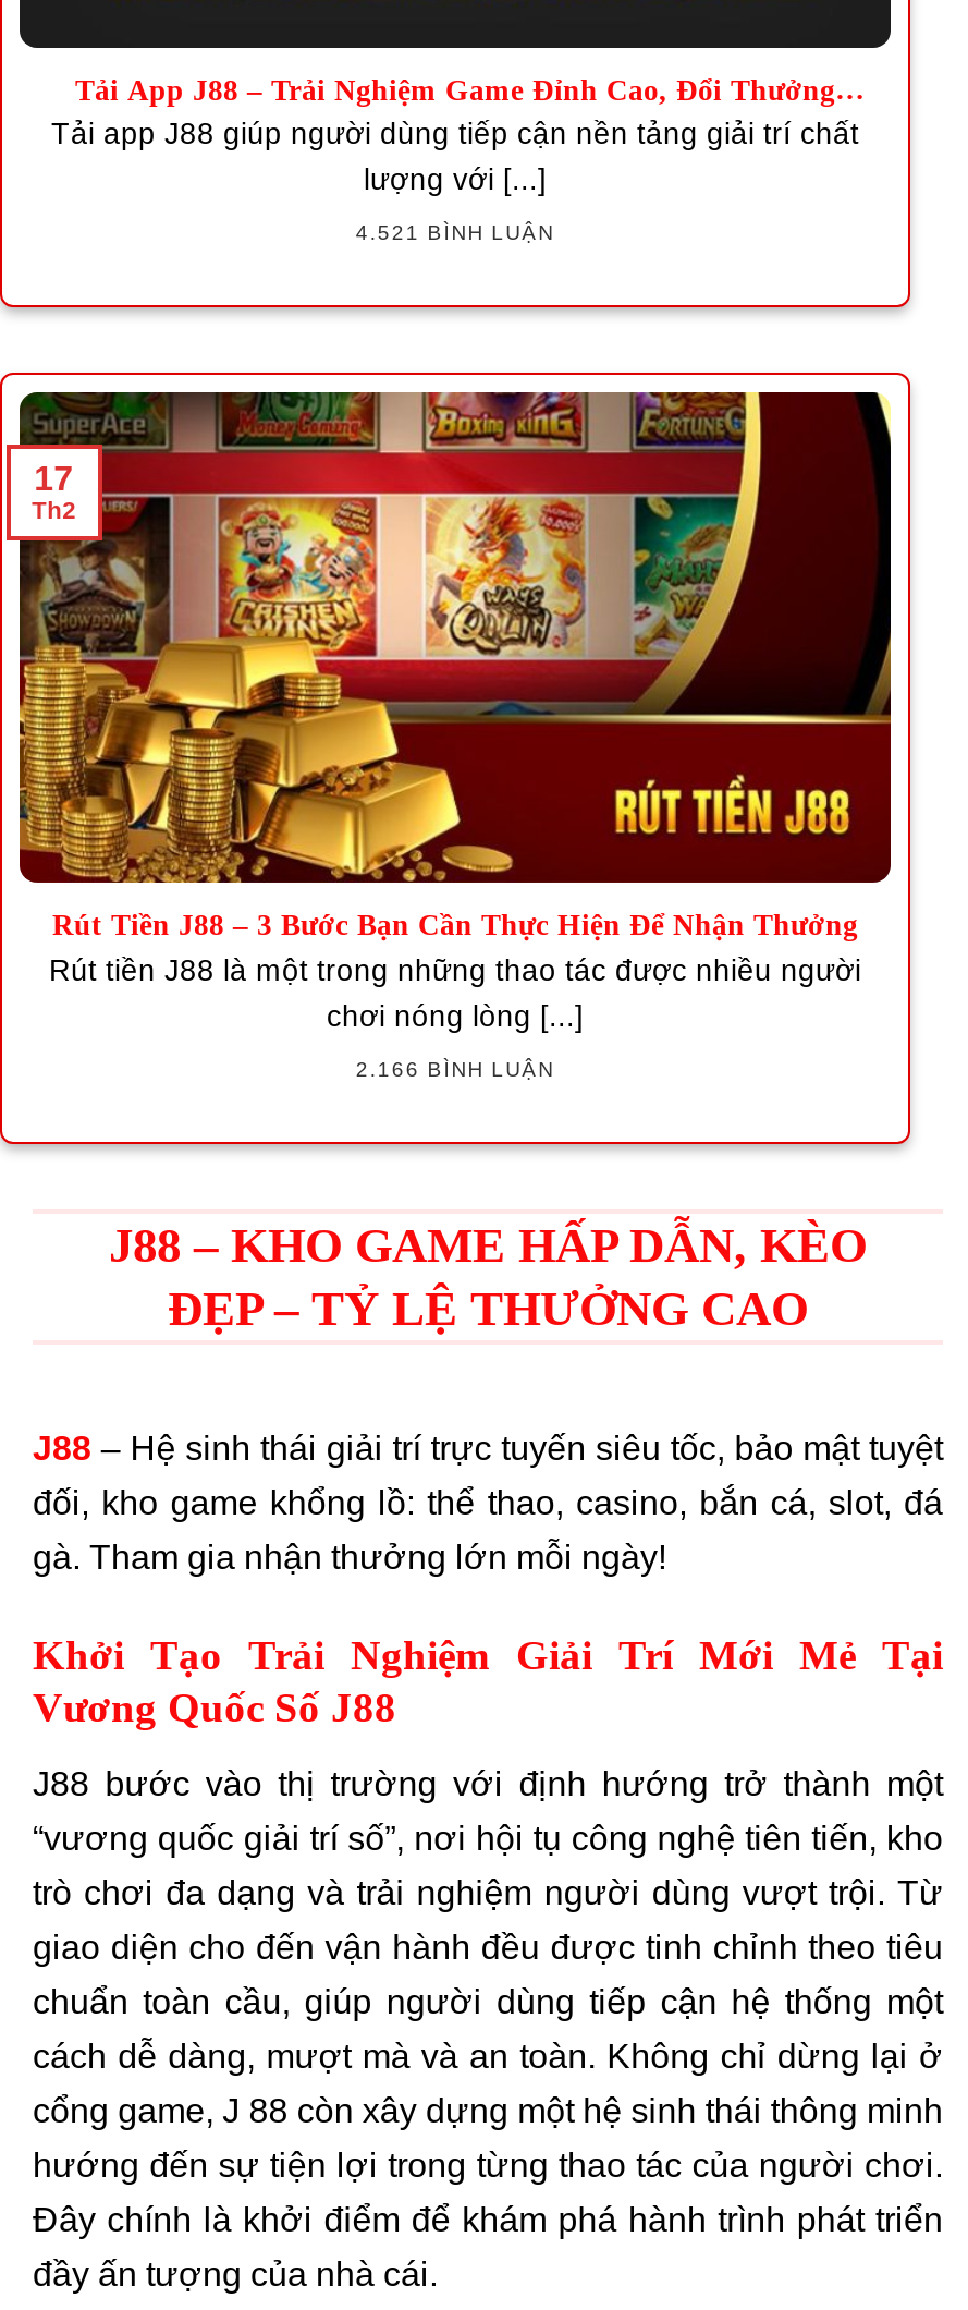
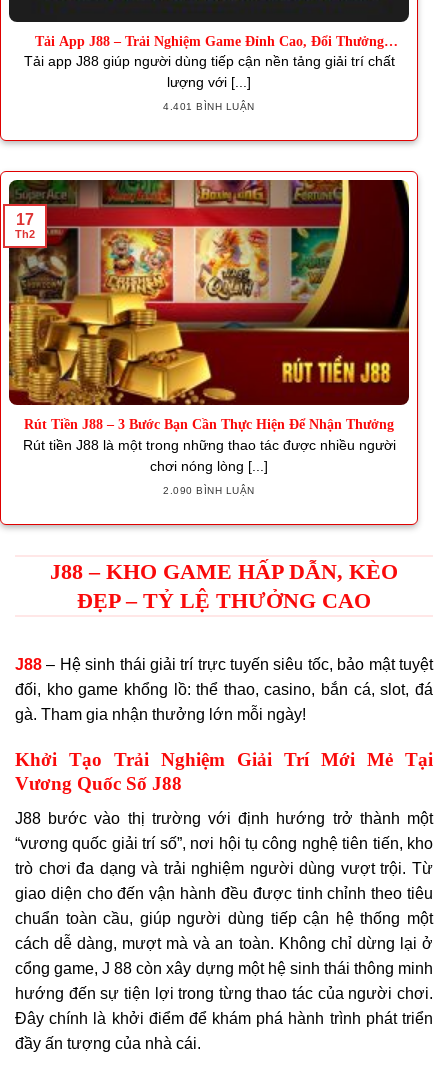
[356,221,554,245] 4.521 BÌNH LUẬN -> [163,101,255,112] 4.401 BÌNH LUẬN
[356,1057,554,1081] 2.166 BÌNH LUẬN -> [163,485,255,496] 2.090 BÌNH LUẬN

